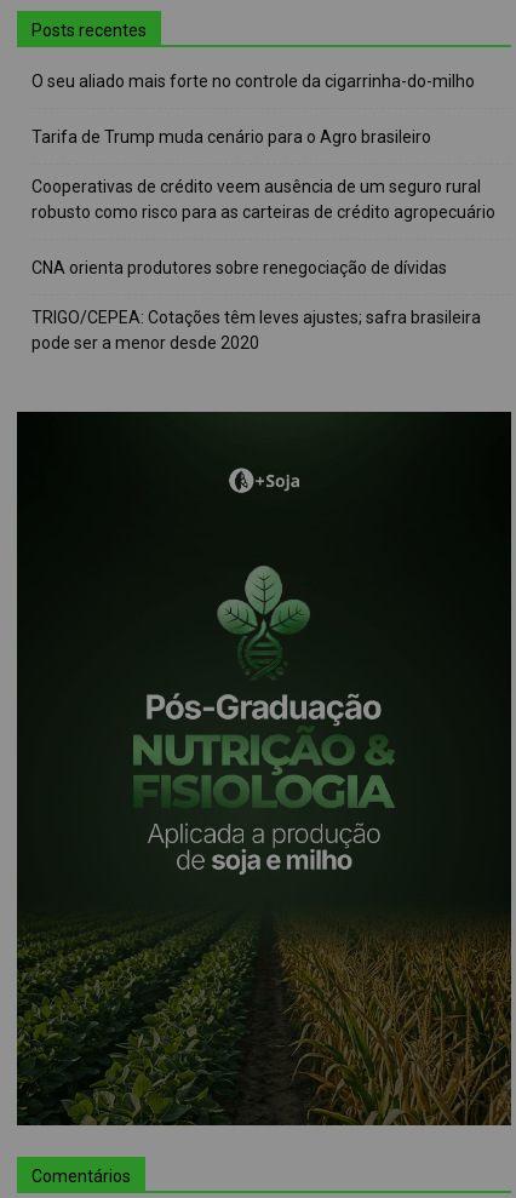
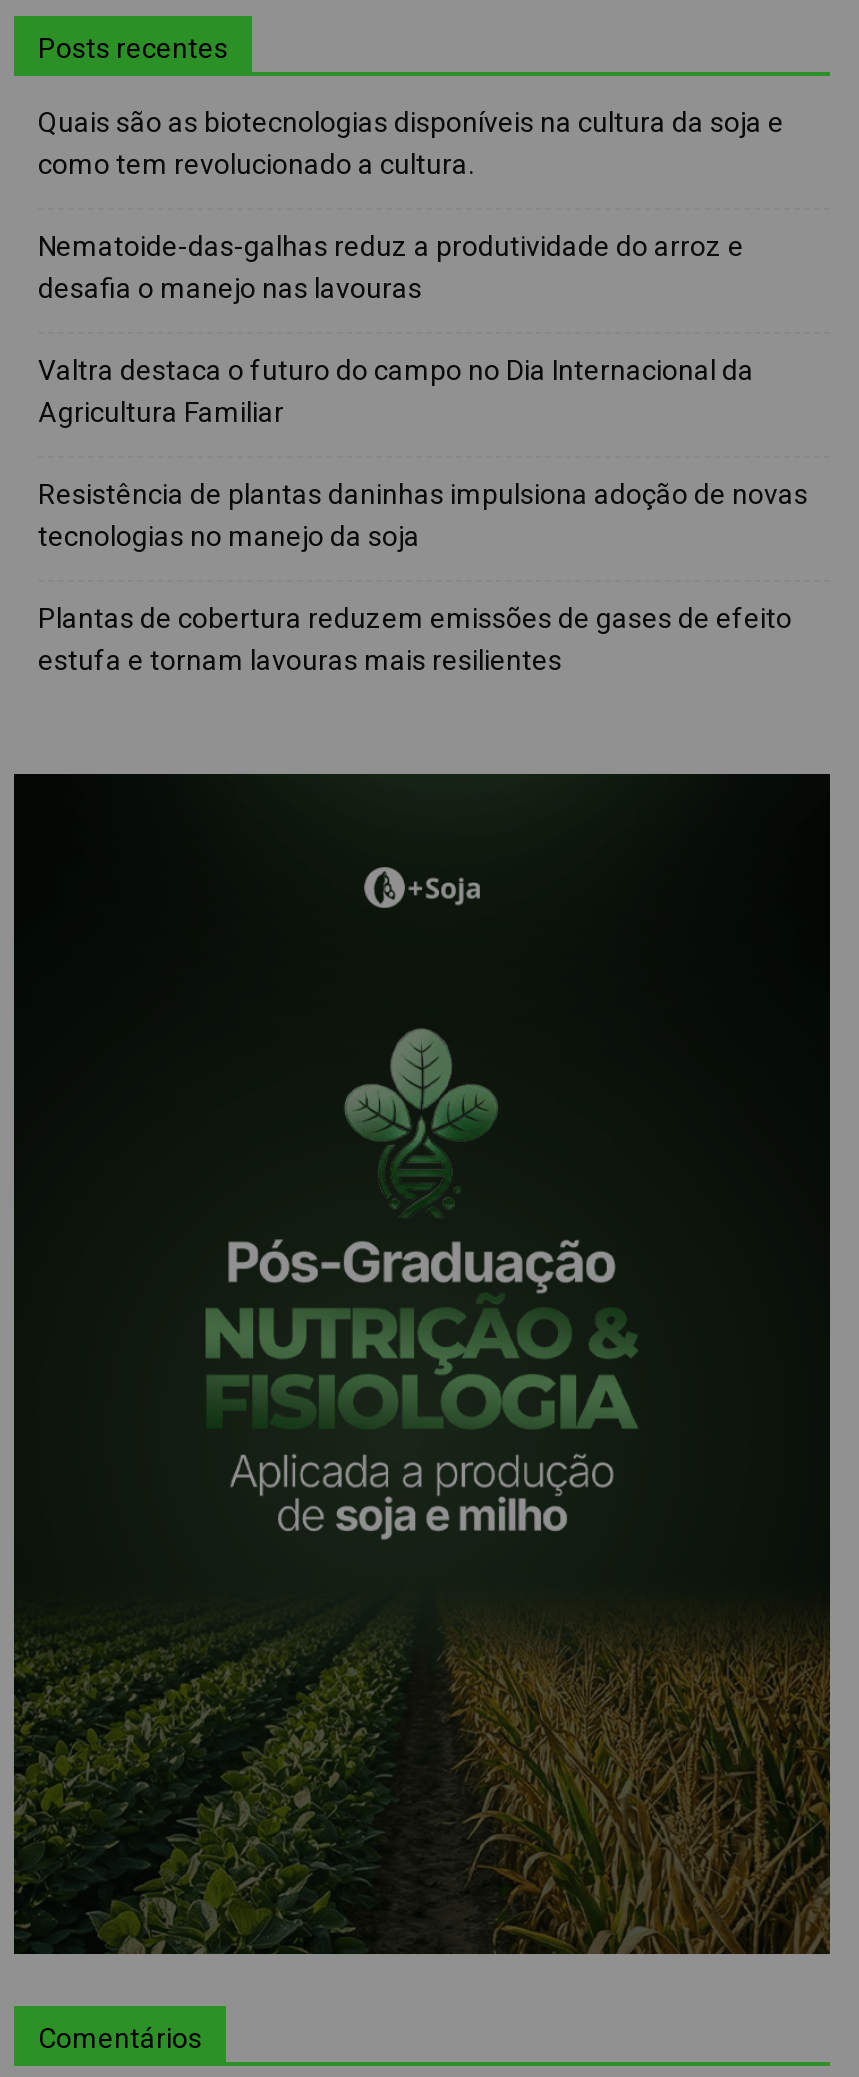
[31,72,475,91] O seu aliado mais forte no controle da cigarrinha-do-milho -> [38,107,784,181] Quais são as biotecnologias disponíveis na cultura da soja e | como tem revolucionado a cultura.
[31,127,431,147] Tarifa de Trump muda cenário para o Agro brasileiro -> [38,231,744,305] Nematoide-das-galhas reduz a produtividade do arroz e | desafia o manejo nas lavouras
[31,177,495,222] Cooperativas de crédito veem ausência de um seguro rural | robusto como risco para as carteiras de crédito agropecuário -> [38,355,754,429] Valtra destaca o futuro do campo no Dia Internacional da | Agricultura Familiar
[31,258,447,278] CNA orienta produtores sobre renegociação de dívidas -> [38,479,808,553] Resistência de plantas daninhas impulsiona adoção de novas | tecnologias no manejo da soja
[31,308,481,353] TRIGO/CEPEA: Cotações têm leves ajustes; safra brasileira | pode ser a menor desde 2020 -> [38,603,792,677] Plantas de cobertura reduzem emissões de gases de efeito | estufa e tornam lavouras mais resilientes

